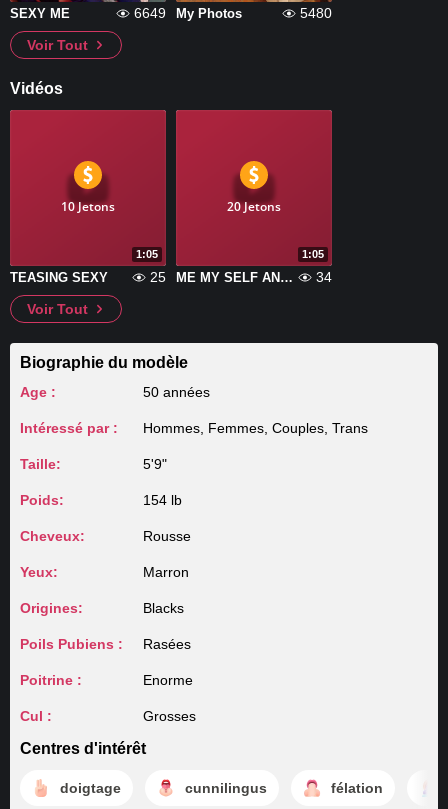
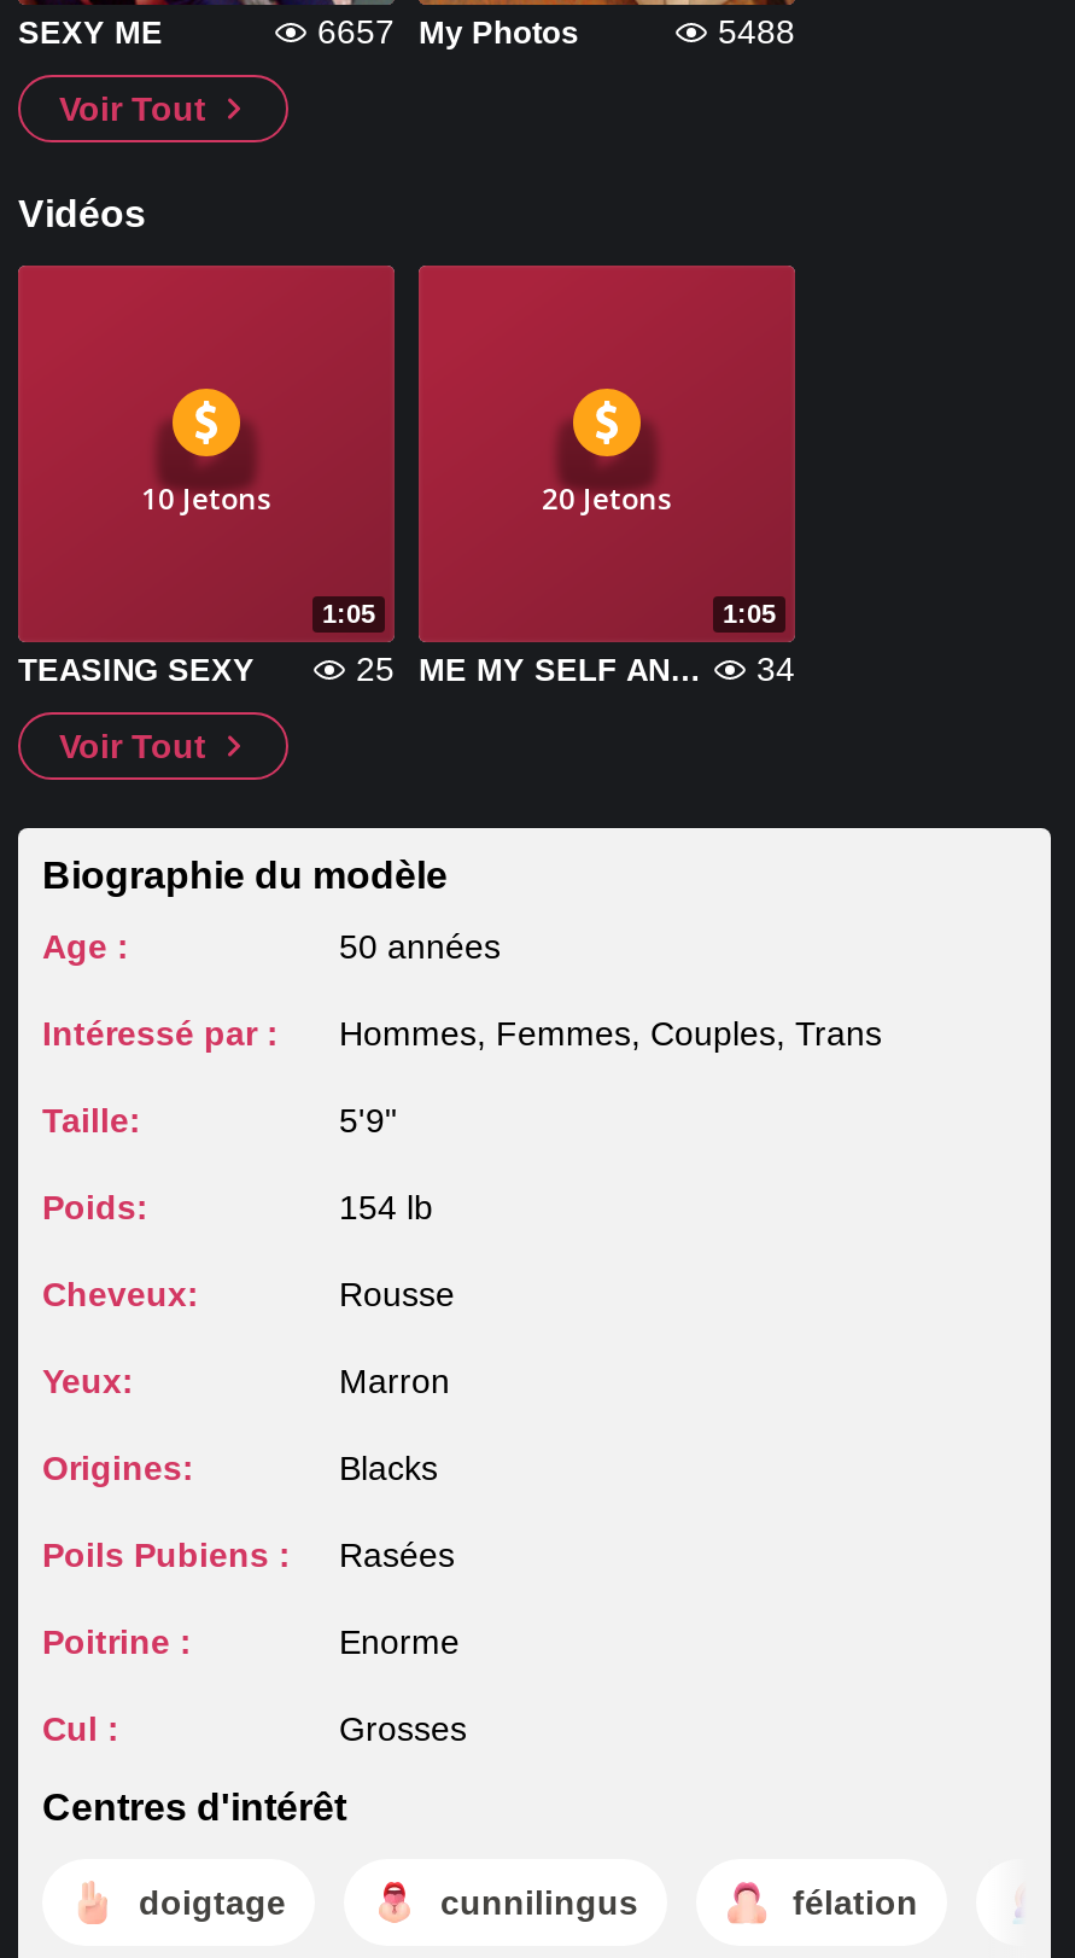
[134,5,242,21] 6649 My Photos -> [317,12,578,51] 6657 My Photos
[300,5,332,21] 5480 -> [718,12,795,51] 5488

